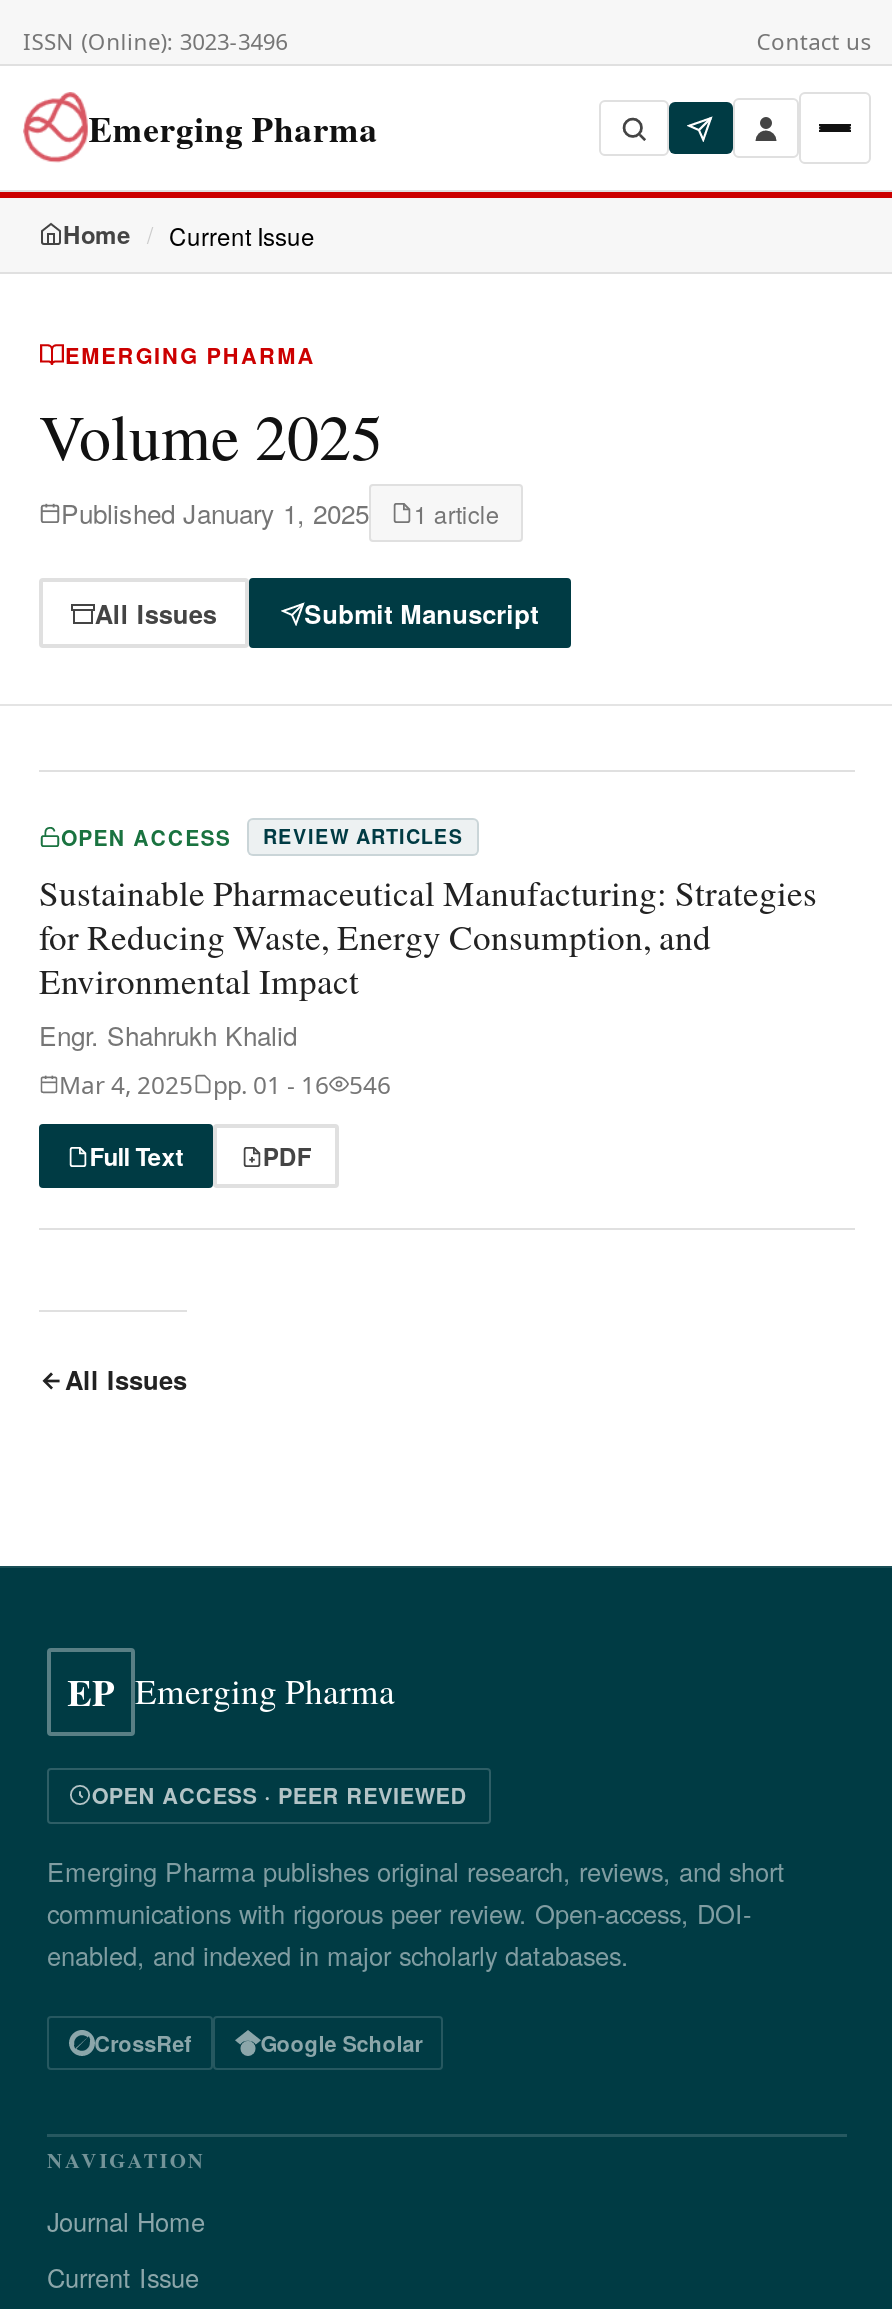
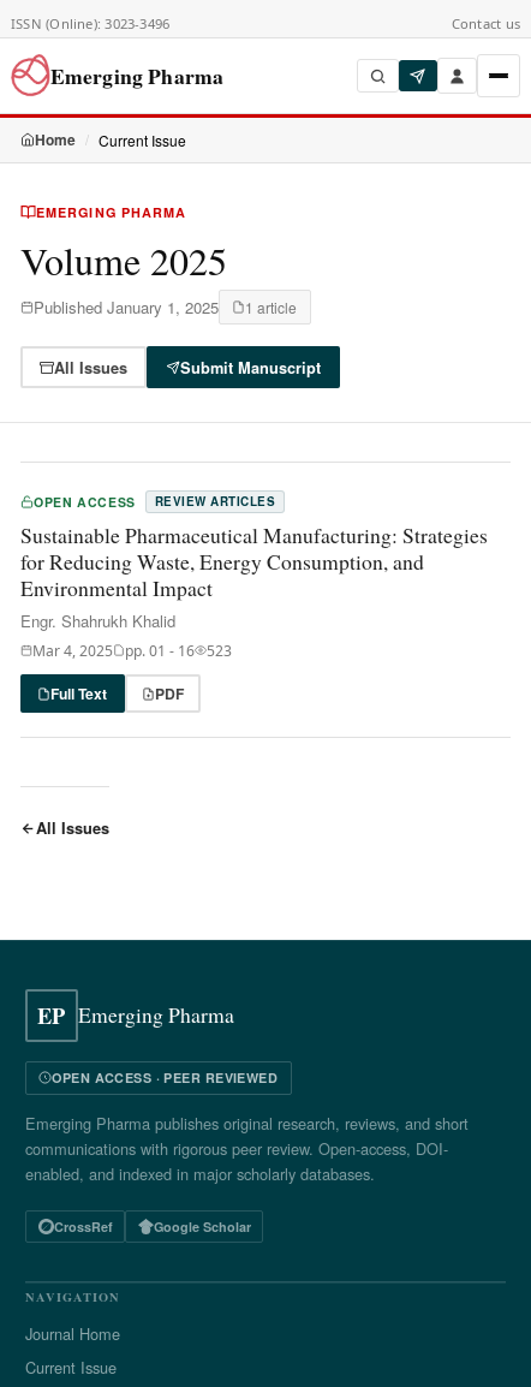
[59,1067,391,1101] Mar 4, 2025 pp. 01 - 16 546 -> [32,640,232,661] Mar 4, 2025 pp. 01 - 16 523

